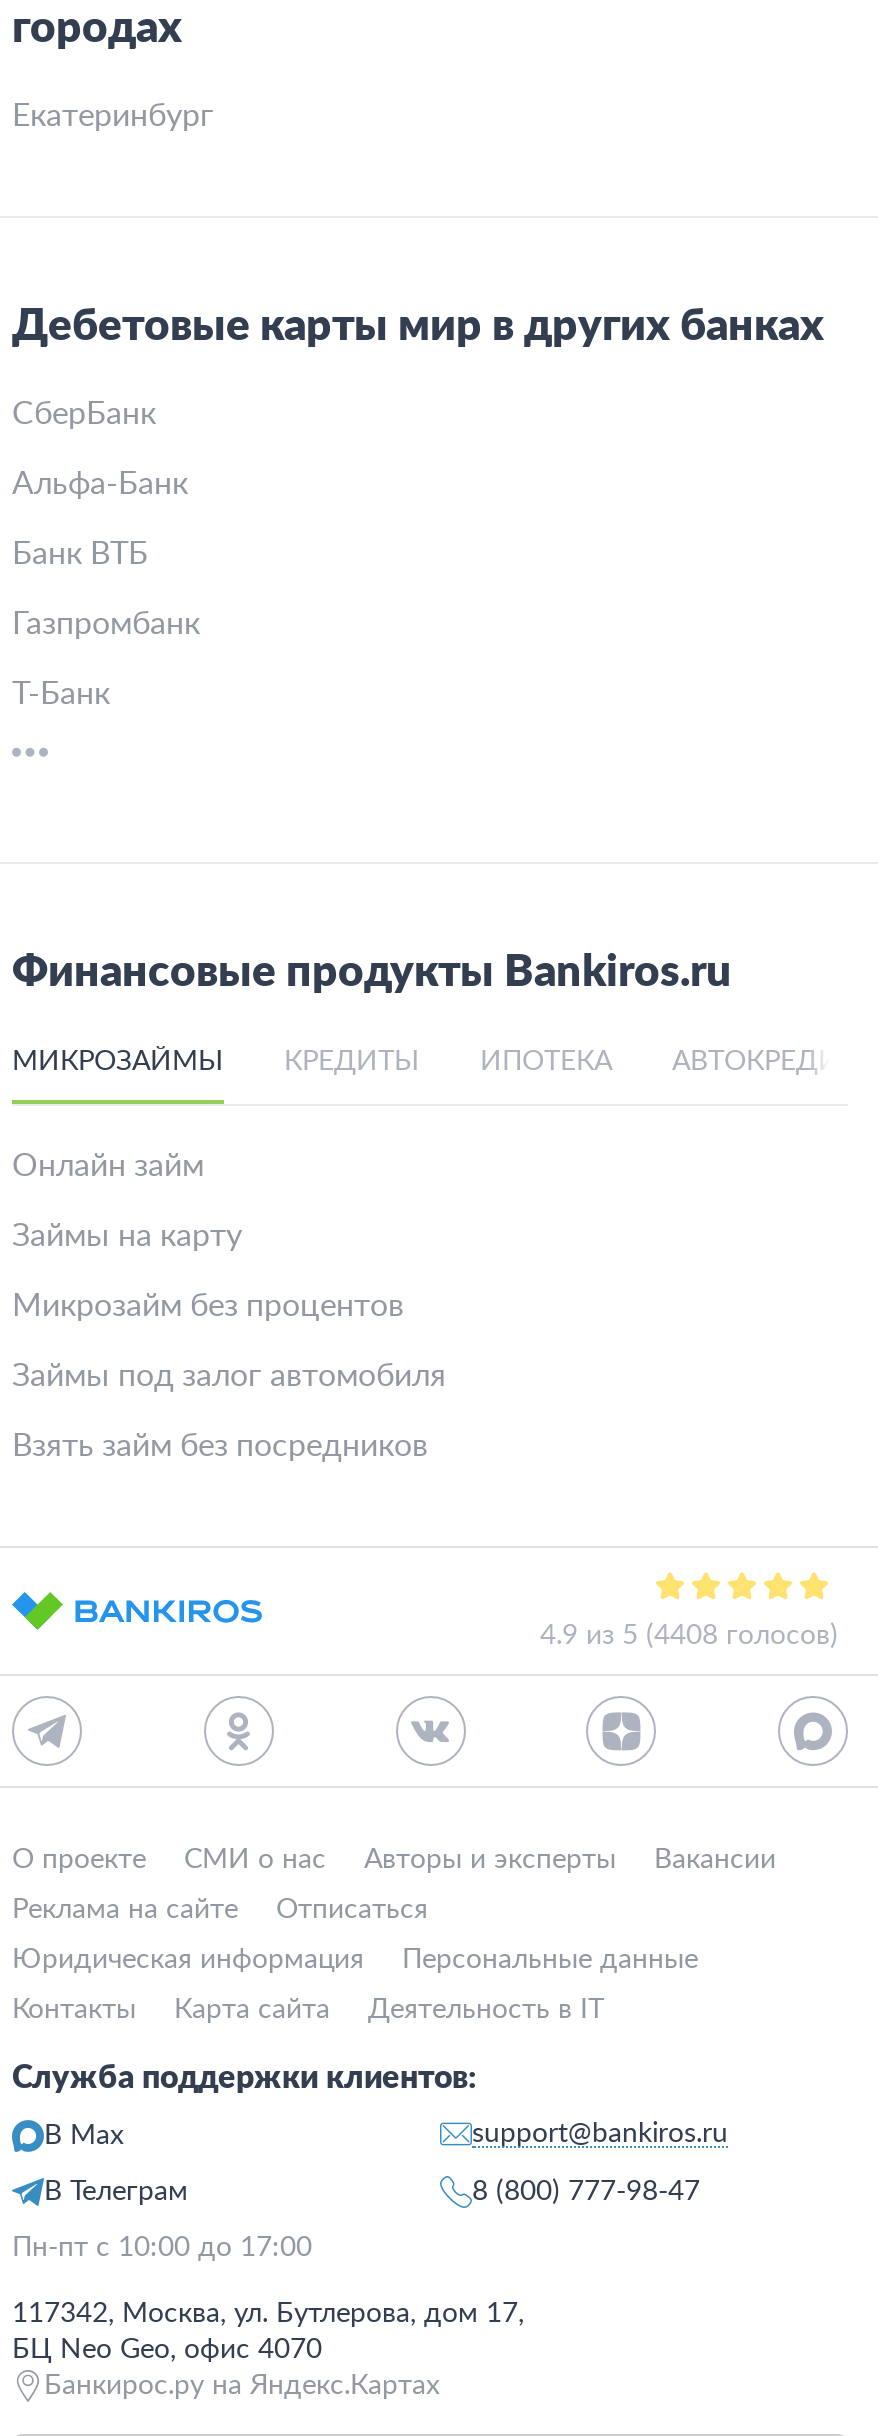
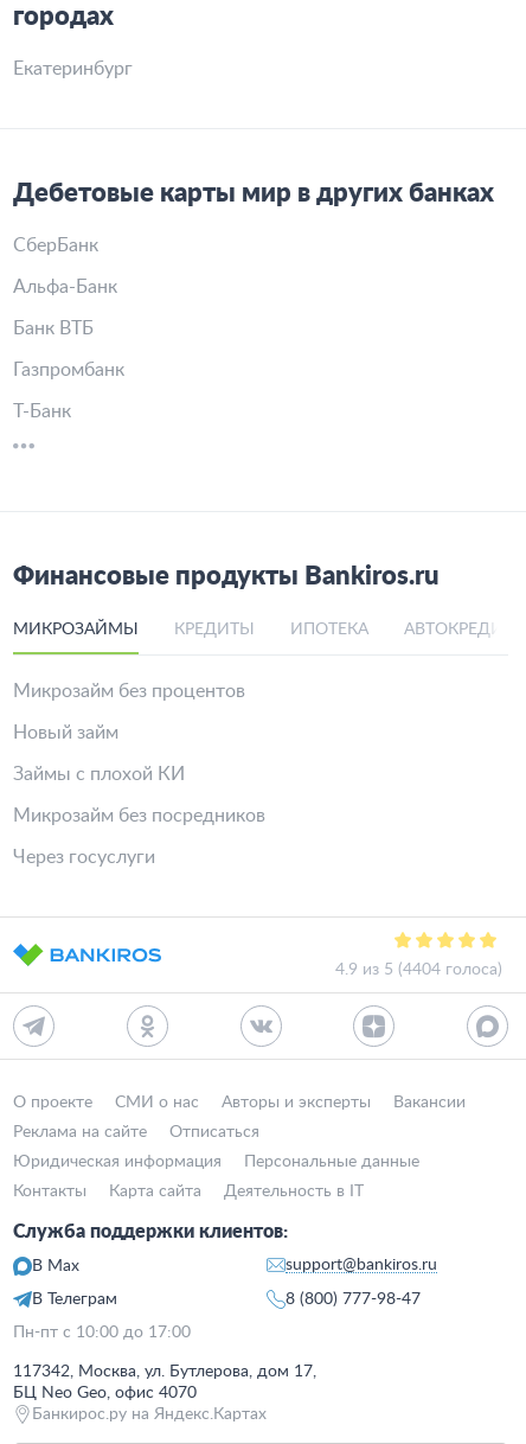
[12,1150,242,1252] Онлайн займ | Займы на карту -> none
moved [12,1290,404,1322] -> [13,682,245,701]: Микрозайм без процентов
[12,1360,446,1462] Займы под залог автомобиля | Взять займ без посредников -> [13,723,265,867] Новый займ | Займы с плохой КИ | Микрозайм без посредников | Через госуслуги
[540,1622,838,1650] 4.9 из 5 (4408 голосов) -> [335,961,502,978] 4.9 из 5 (4404 голоса)

